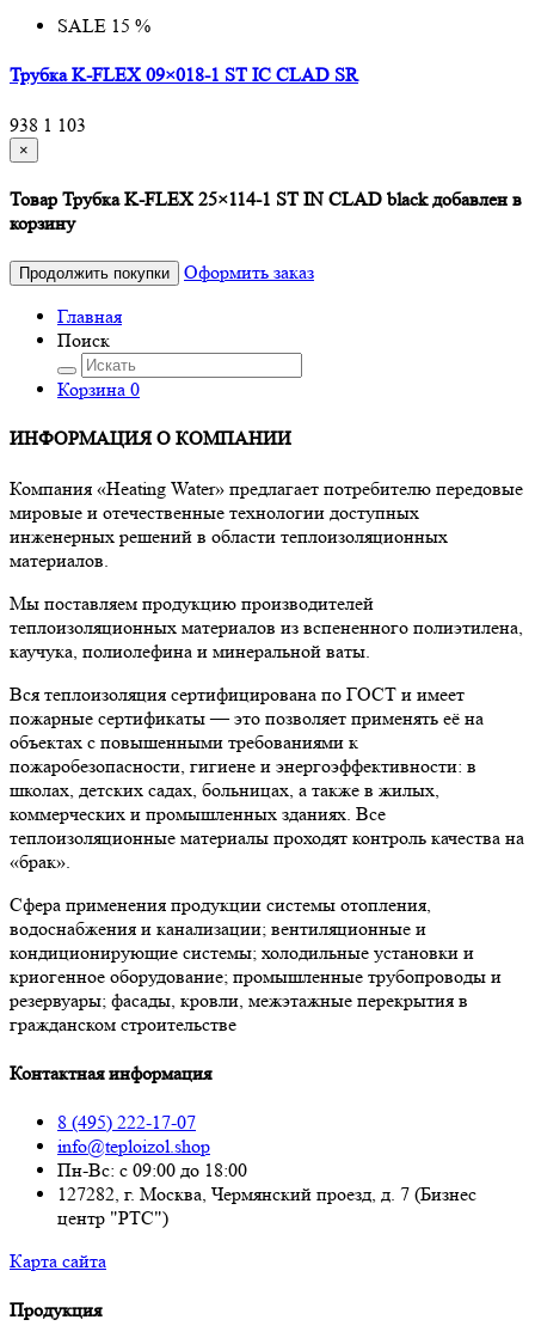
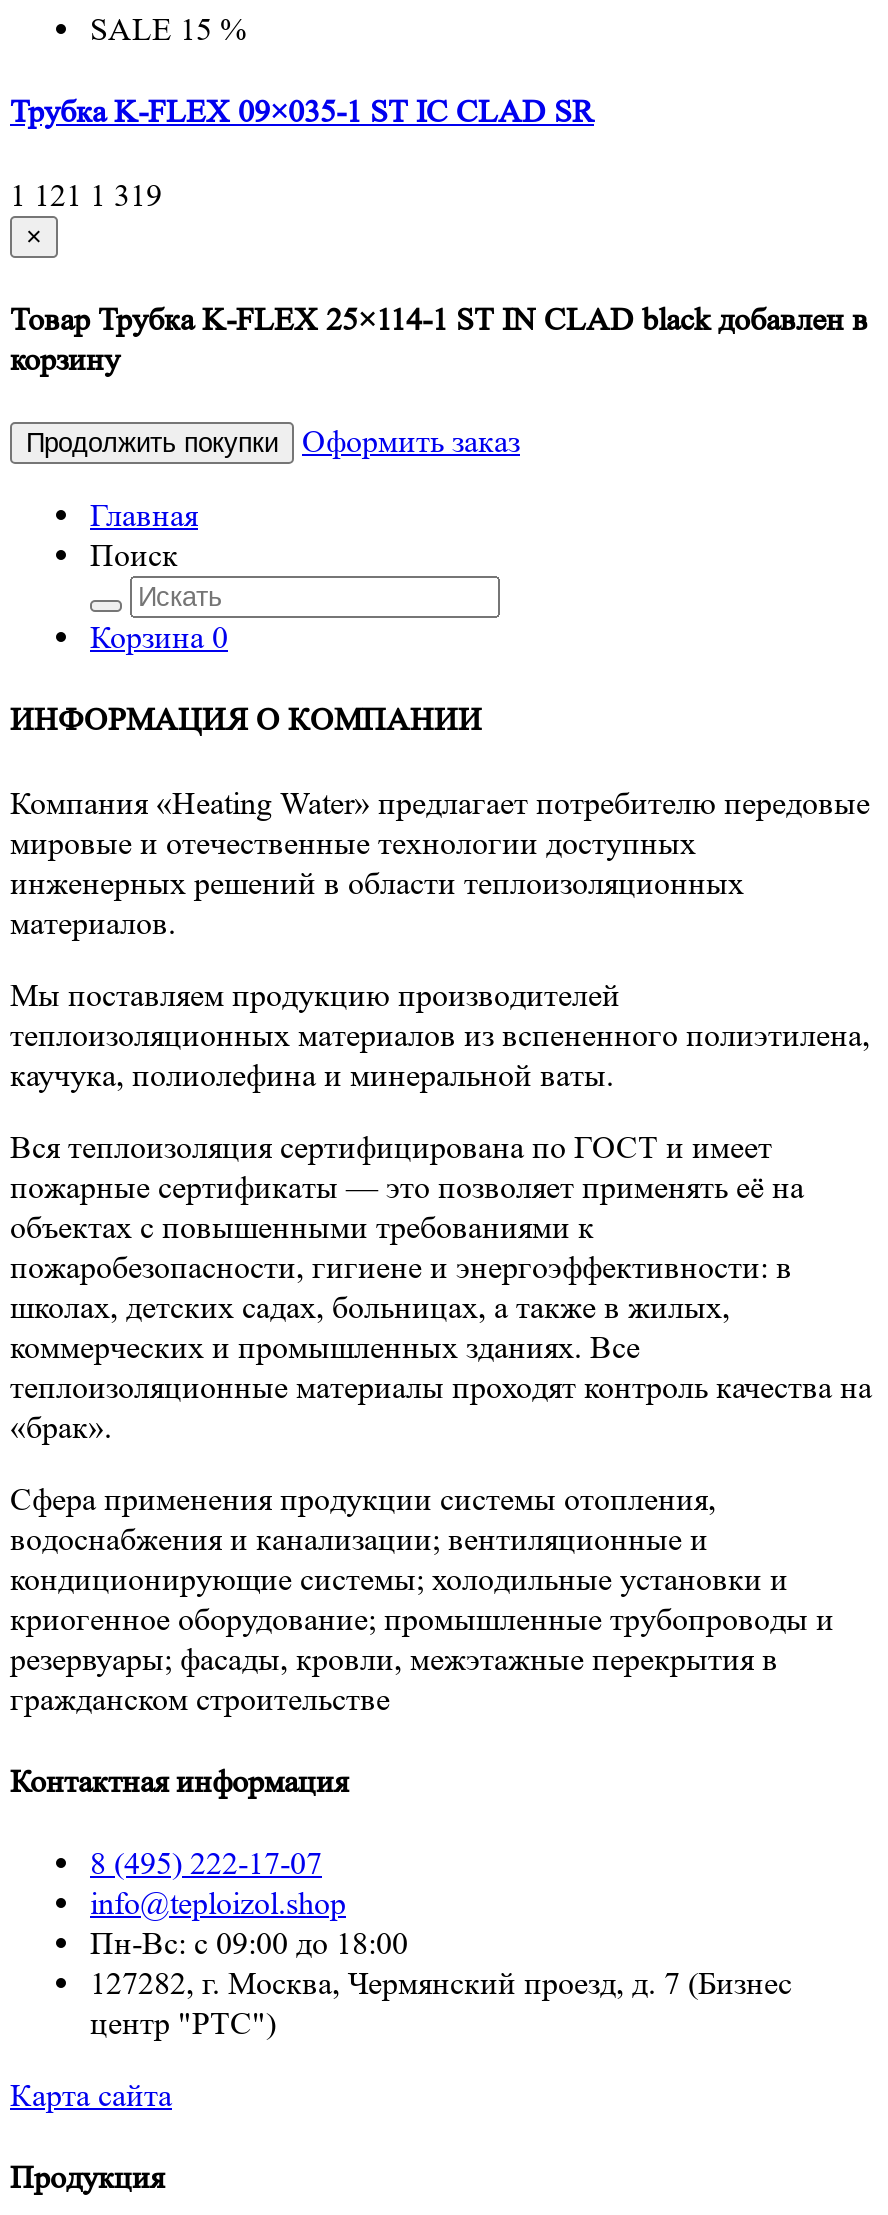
[10,64,358,86] Трубка K-FLEX 09×018-1 ST IC CLAD SR -> [10,93,594,131] Трубка K-FLEX 09×035-1 ST IC CLAD SR
[10,113,86,136] 938 1 103 -> [10,175,162,213] 1 121 1 319

